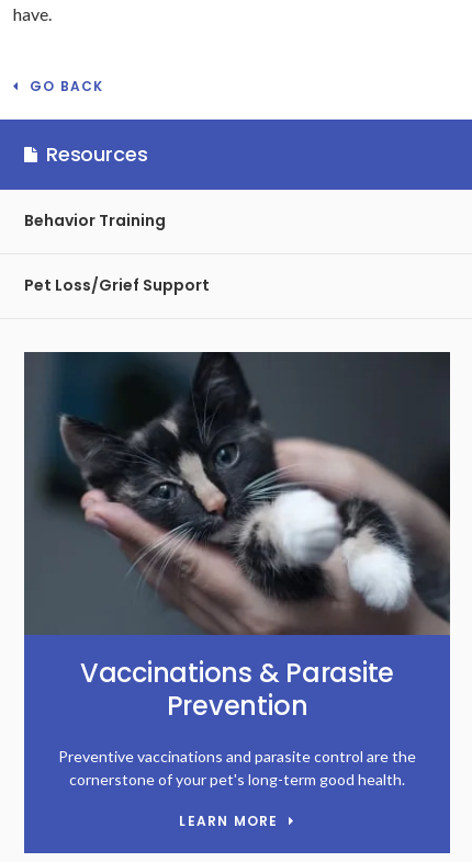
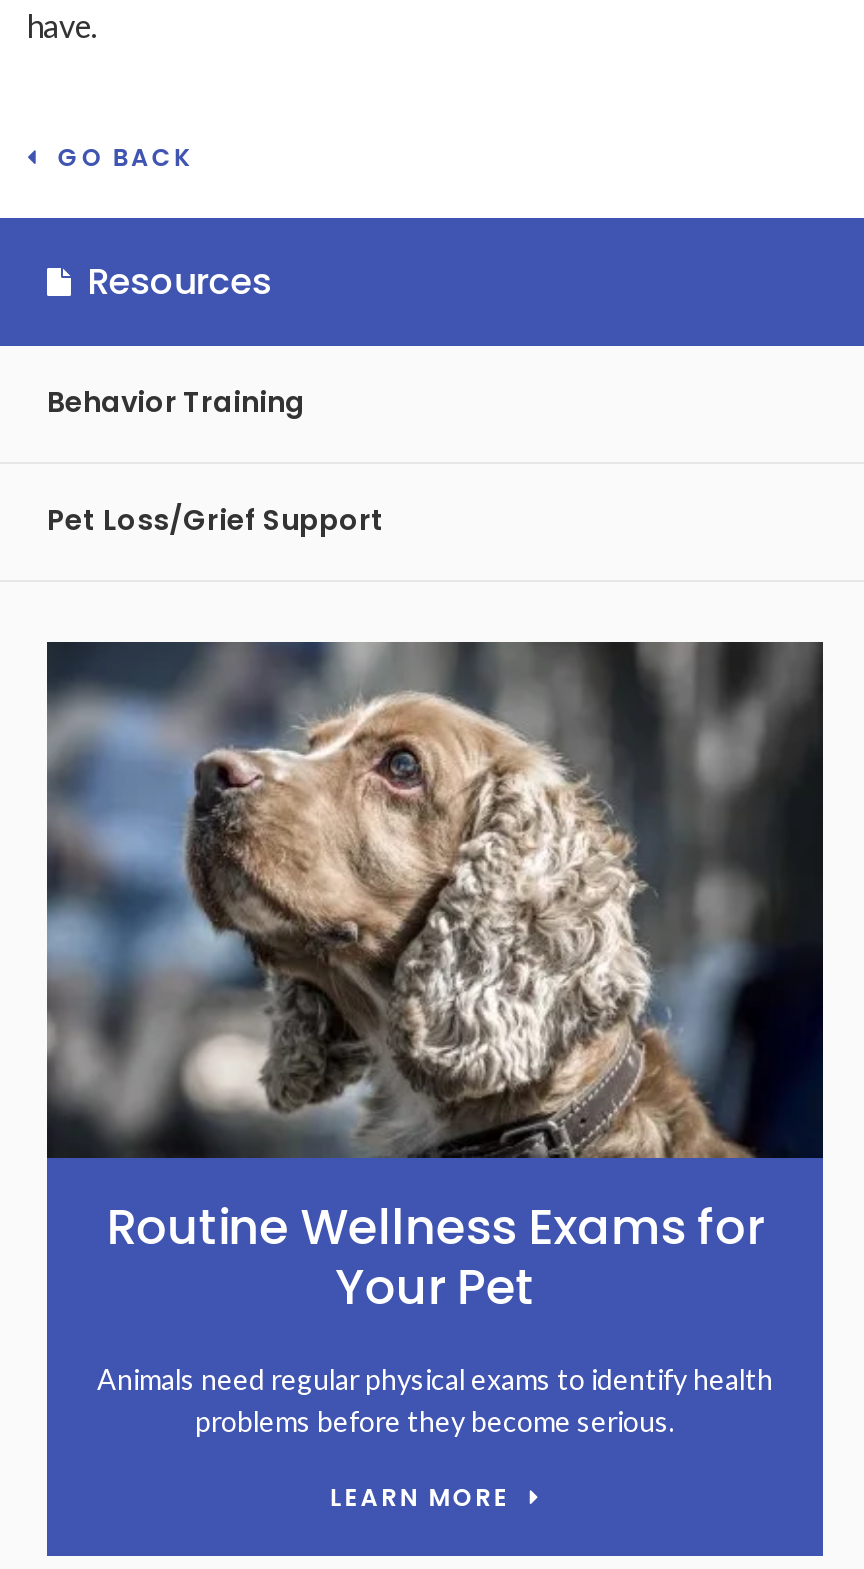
[24,352,451,724] [image] | Vaccinations & Parasite | Prevention -> [47,642,825,1320] [image] | Routine Wellness Exams for | Your Pet
[58,747,416,788] Preventive vaccinations and parasite control are the | cornerstone of your pet's long-term good health. -> [97,1362,773,1438] Animals need regular physical exams to identify health | problems before they become serious.

